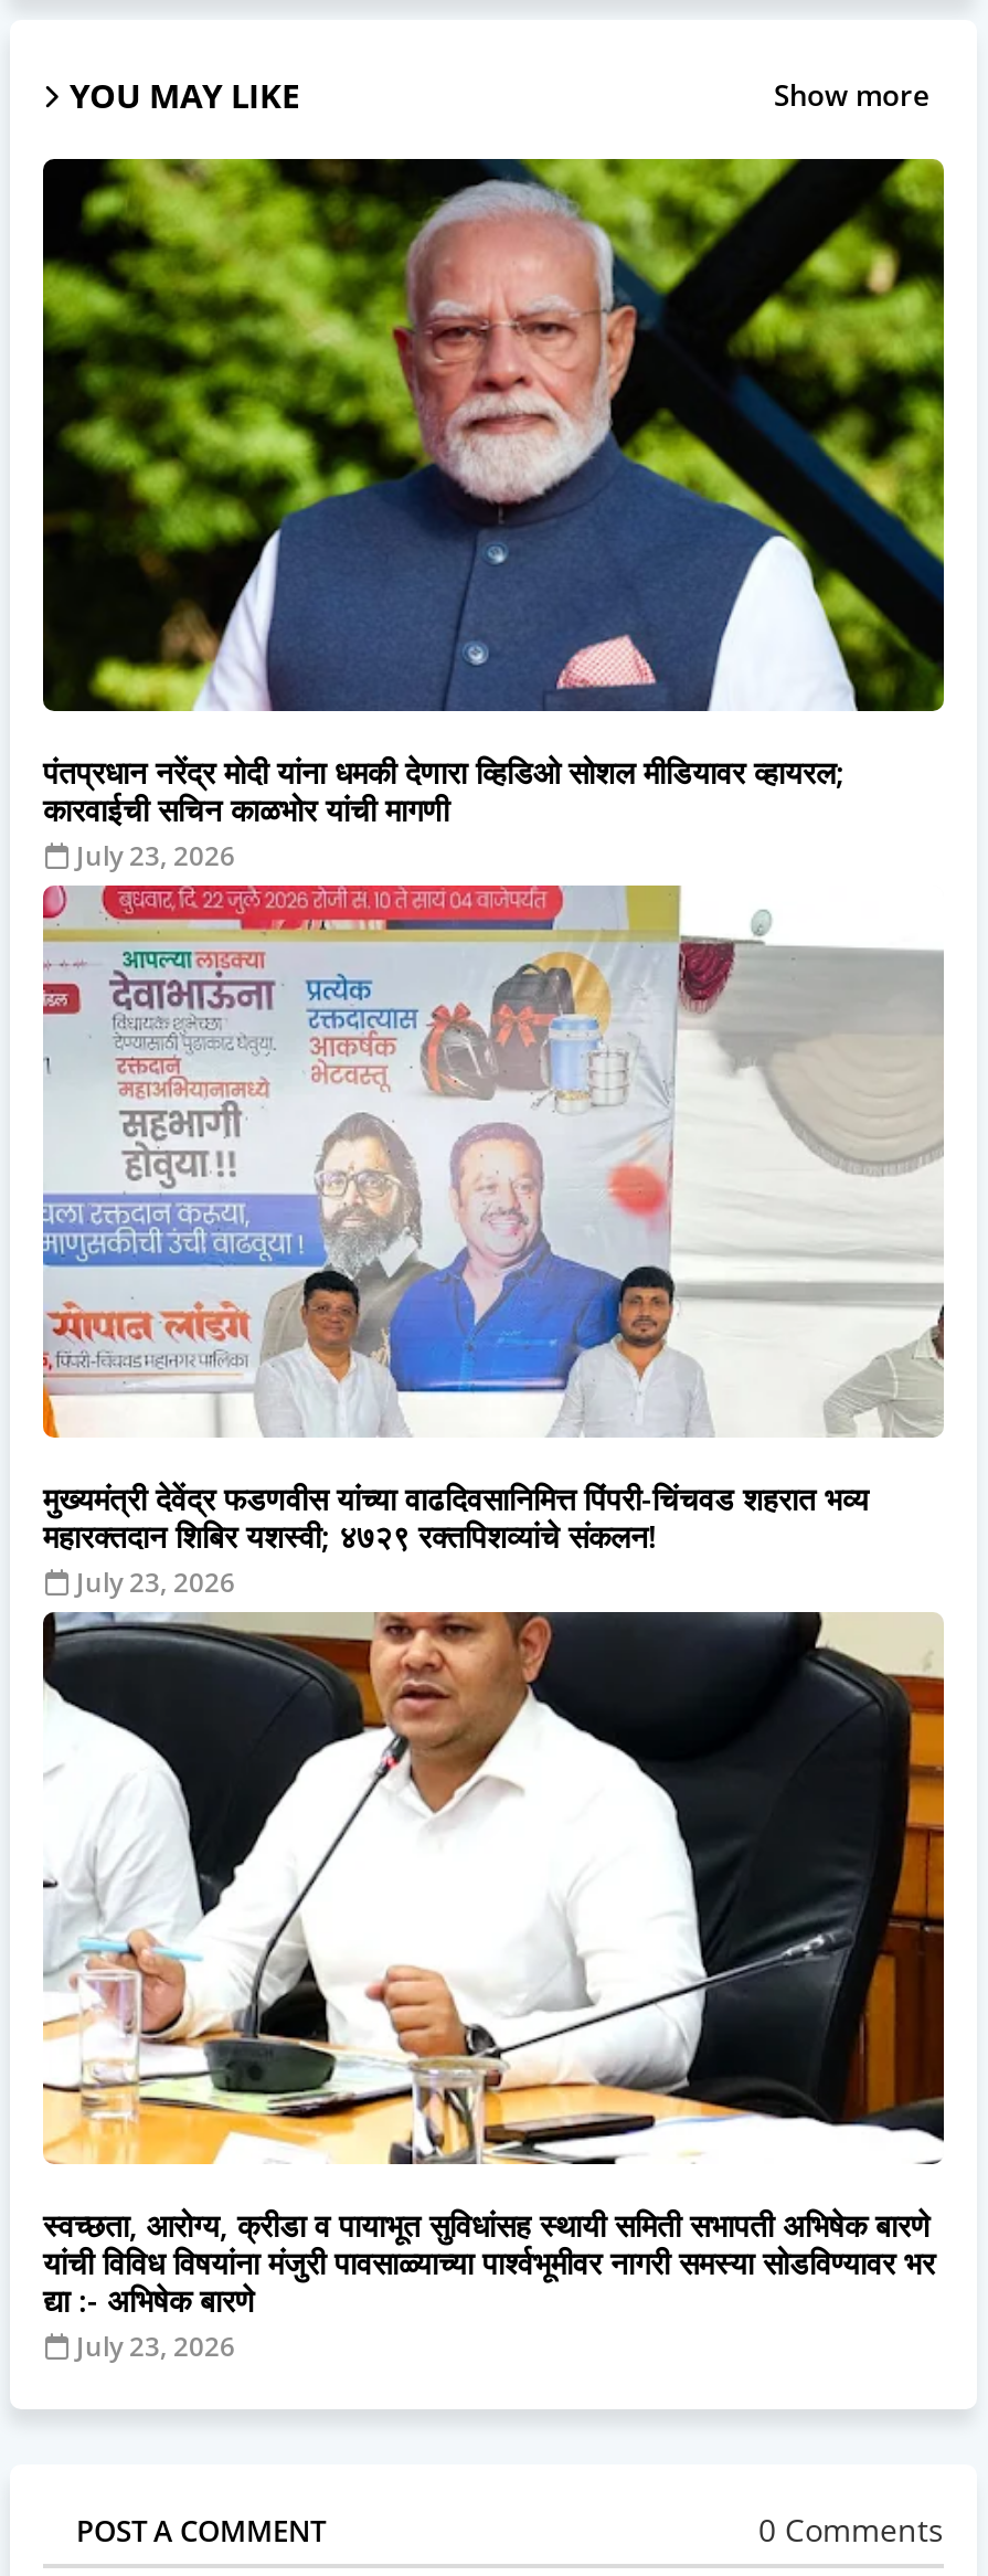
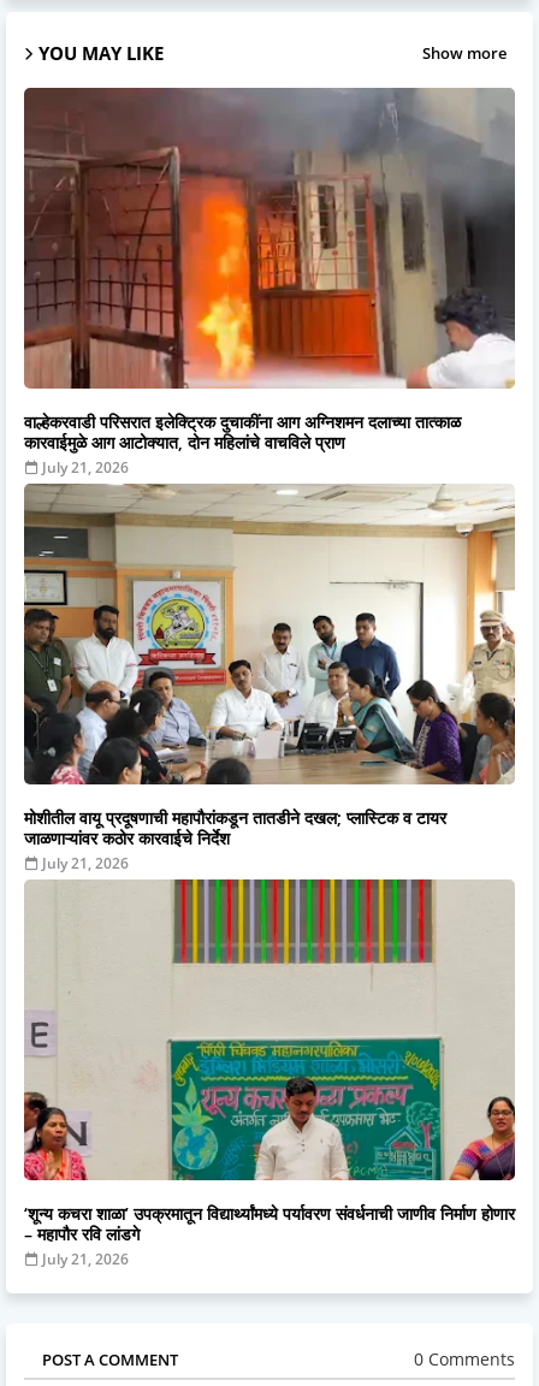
[43,156,946,875] [image] | पंतप्रधान नरेंद्र मोदी यांना धमकी देणारा व्हिडिओ सोशल मीडियावर व्हायरल; | कारवाईची सचिन काळभोर यांची मागणी | July 23, 2026 -> [23,87,516,477] [image] | वाल्हेकरवाडी परिसरात इलेक्ट्रिक दुचाकींना आग अग्निशमन दलाच्या तात्काळ | कारवाईमुळे आग आटोक्यात, दोन महिलांचे वाचविले प्राण | July 21, 2026
[41,884,944,1601] [image] | मुख्यमंत्री देवेंद्र फडणवीस यांच्या वाढदिवसानिमित्त पिंपरी-चिंचवड शहरात भव्य | महारक्तदान शिबिर यशस्वी; ४७२९ रक्तपिशव्यांचे संकलन! | July 23, 2026 -> [23,482,515,873] [image] | मोशीतील वायू प्रदूषणाची महापौरांकडून तातडीने दखल; प्लास्टिक व टायर | जाळणाऱ्यांवर कठोर कारवाईचे निर्देश | July 21, 2026
[41,1609,946,2366] [image] | स्वच्छता, आरोग्य, क्रीडा व पायाभूत सुविधांसह स्थायी समिती सभापती अभिषेक बारणे | यांची विविध विषयांना मंजुरी पावसाळ्याच्या पार्श्वभूमीवर नागरी समस्या सोडविण्यावर भर | द्या :- अभिषेक बारणे | July 23, 2026 -> [23,878,516,1269] [image] | ‘शून्य कचरा शाळा’ उपक्रमातून विद्यार्थ्यांमध्ये पर्यावरण संवर्धनाची जाणीव निर्माण होणार | – महापौर रवि लांडगे | July 21, 2026

